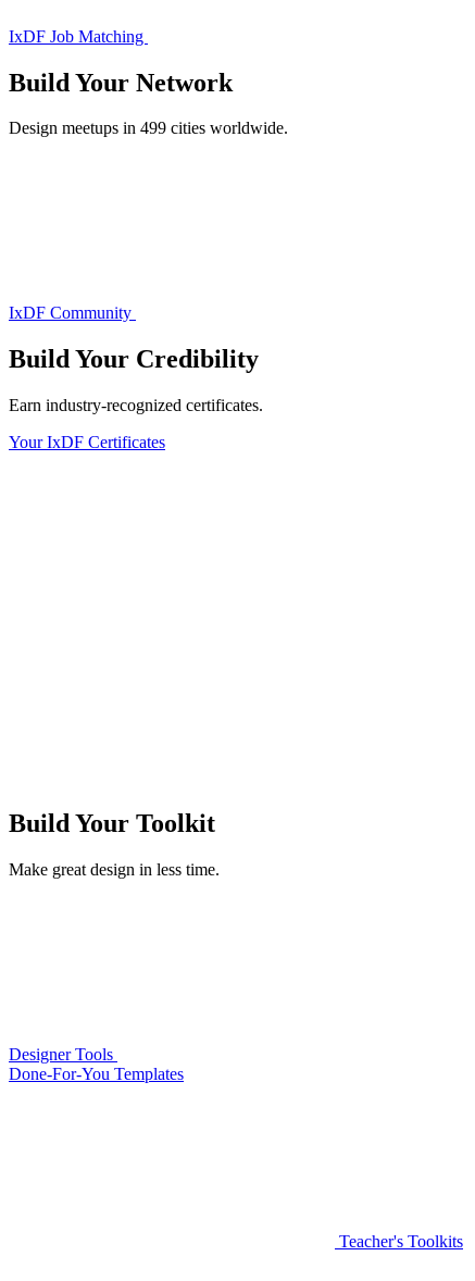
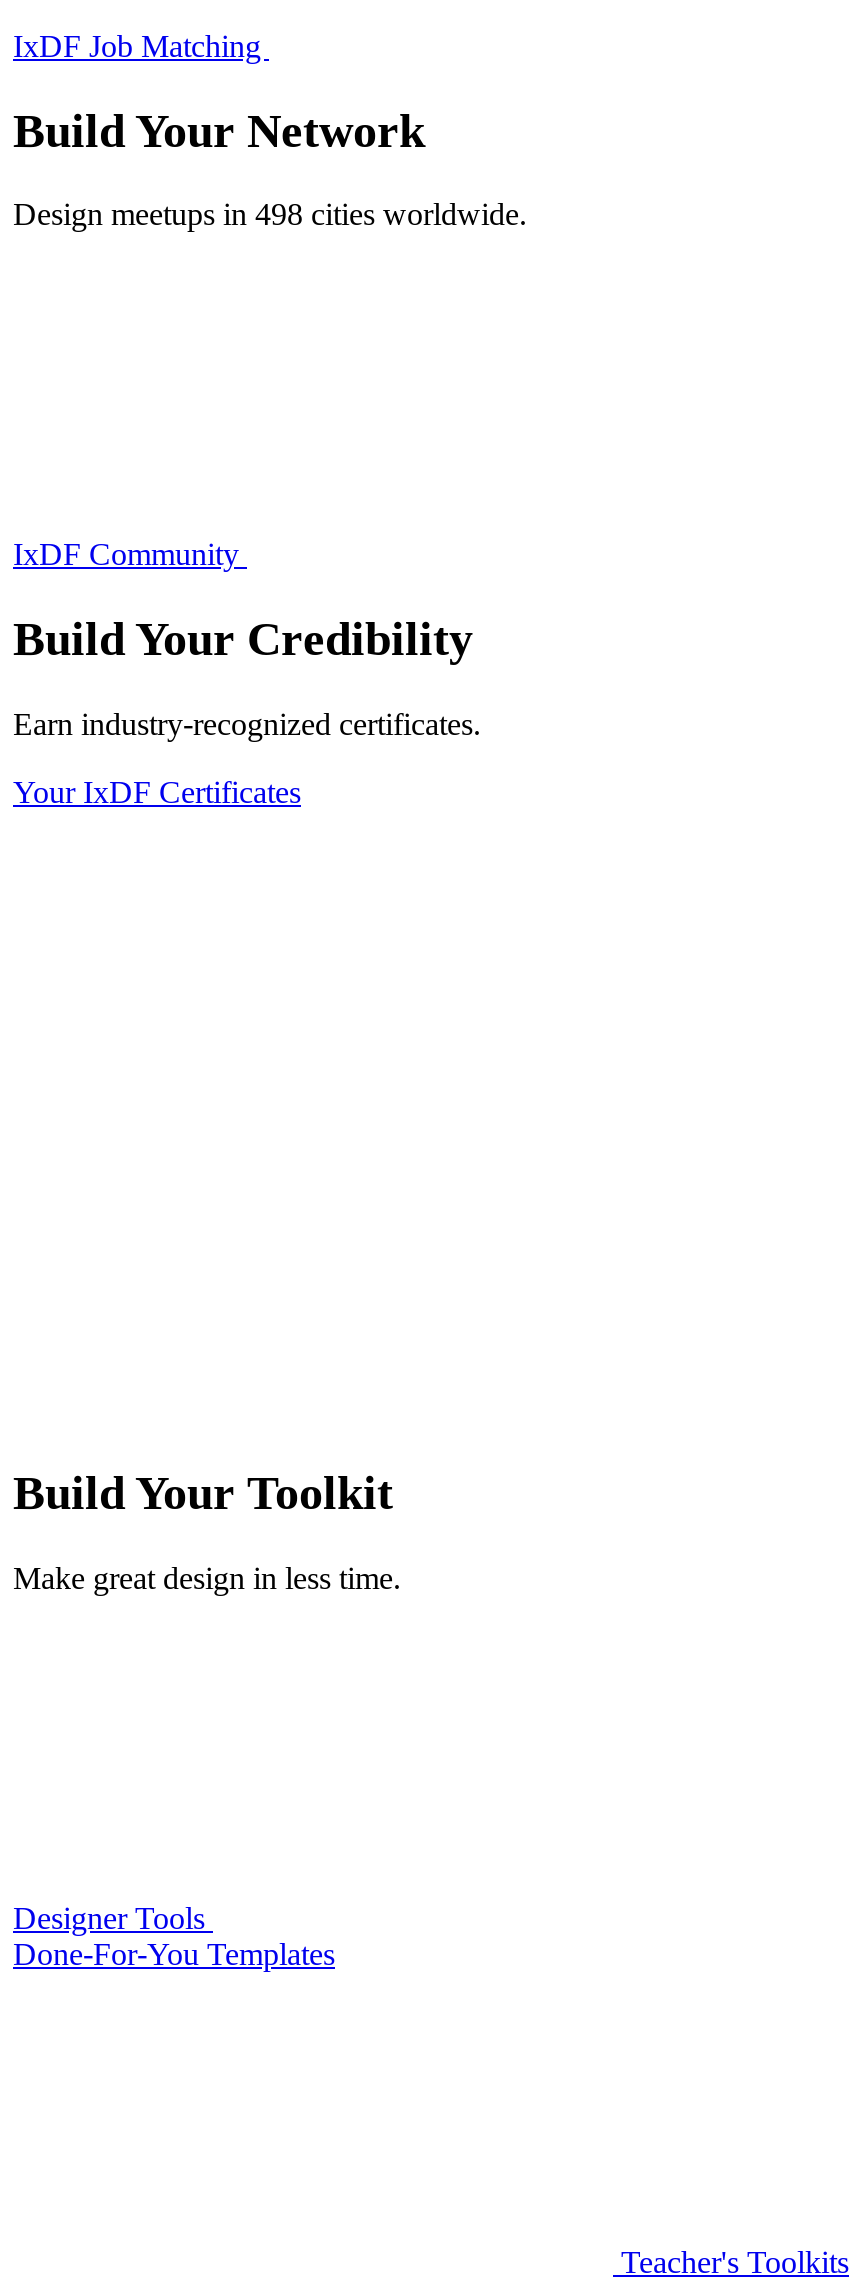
[9,119,288,137] Design meetups in 499 cities worldwide. -> [13,198,527,232] Design meetups in 498 cities worldwide.

